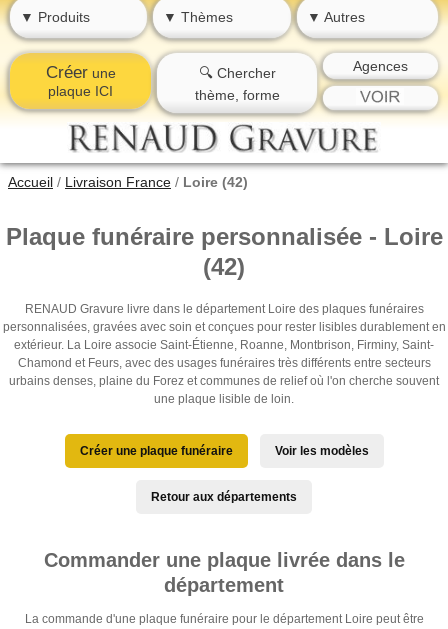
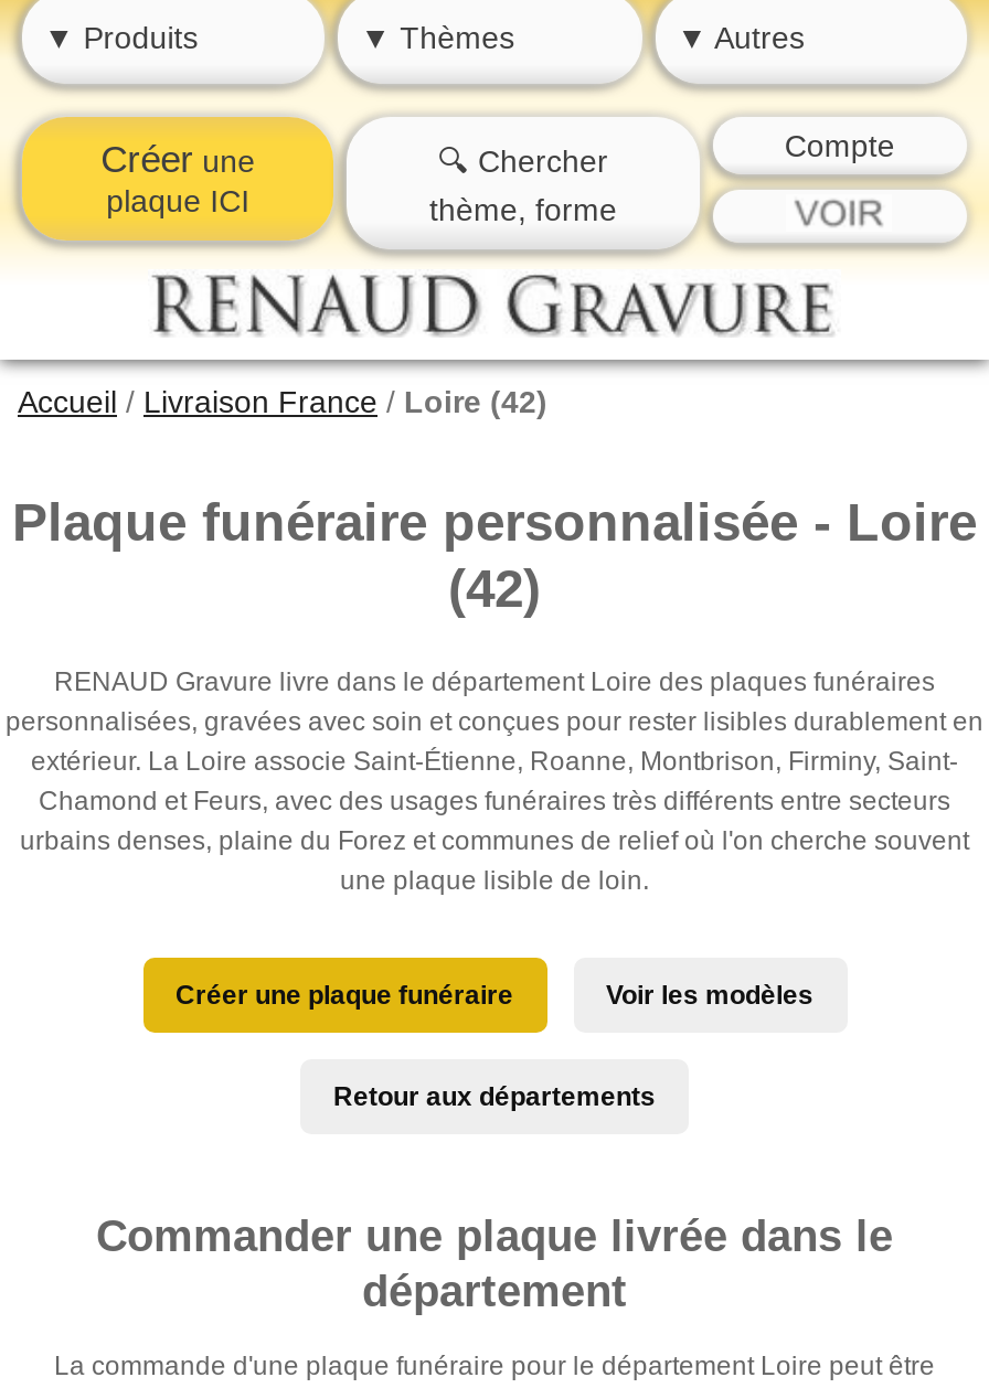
[353,58,408,74] Agences -> [785,128,895,163] Compte

